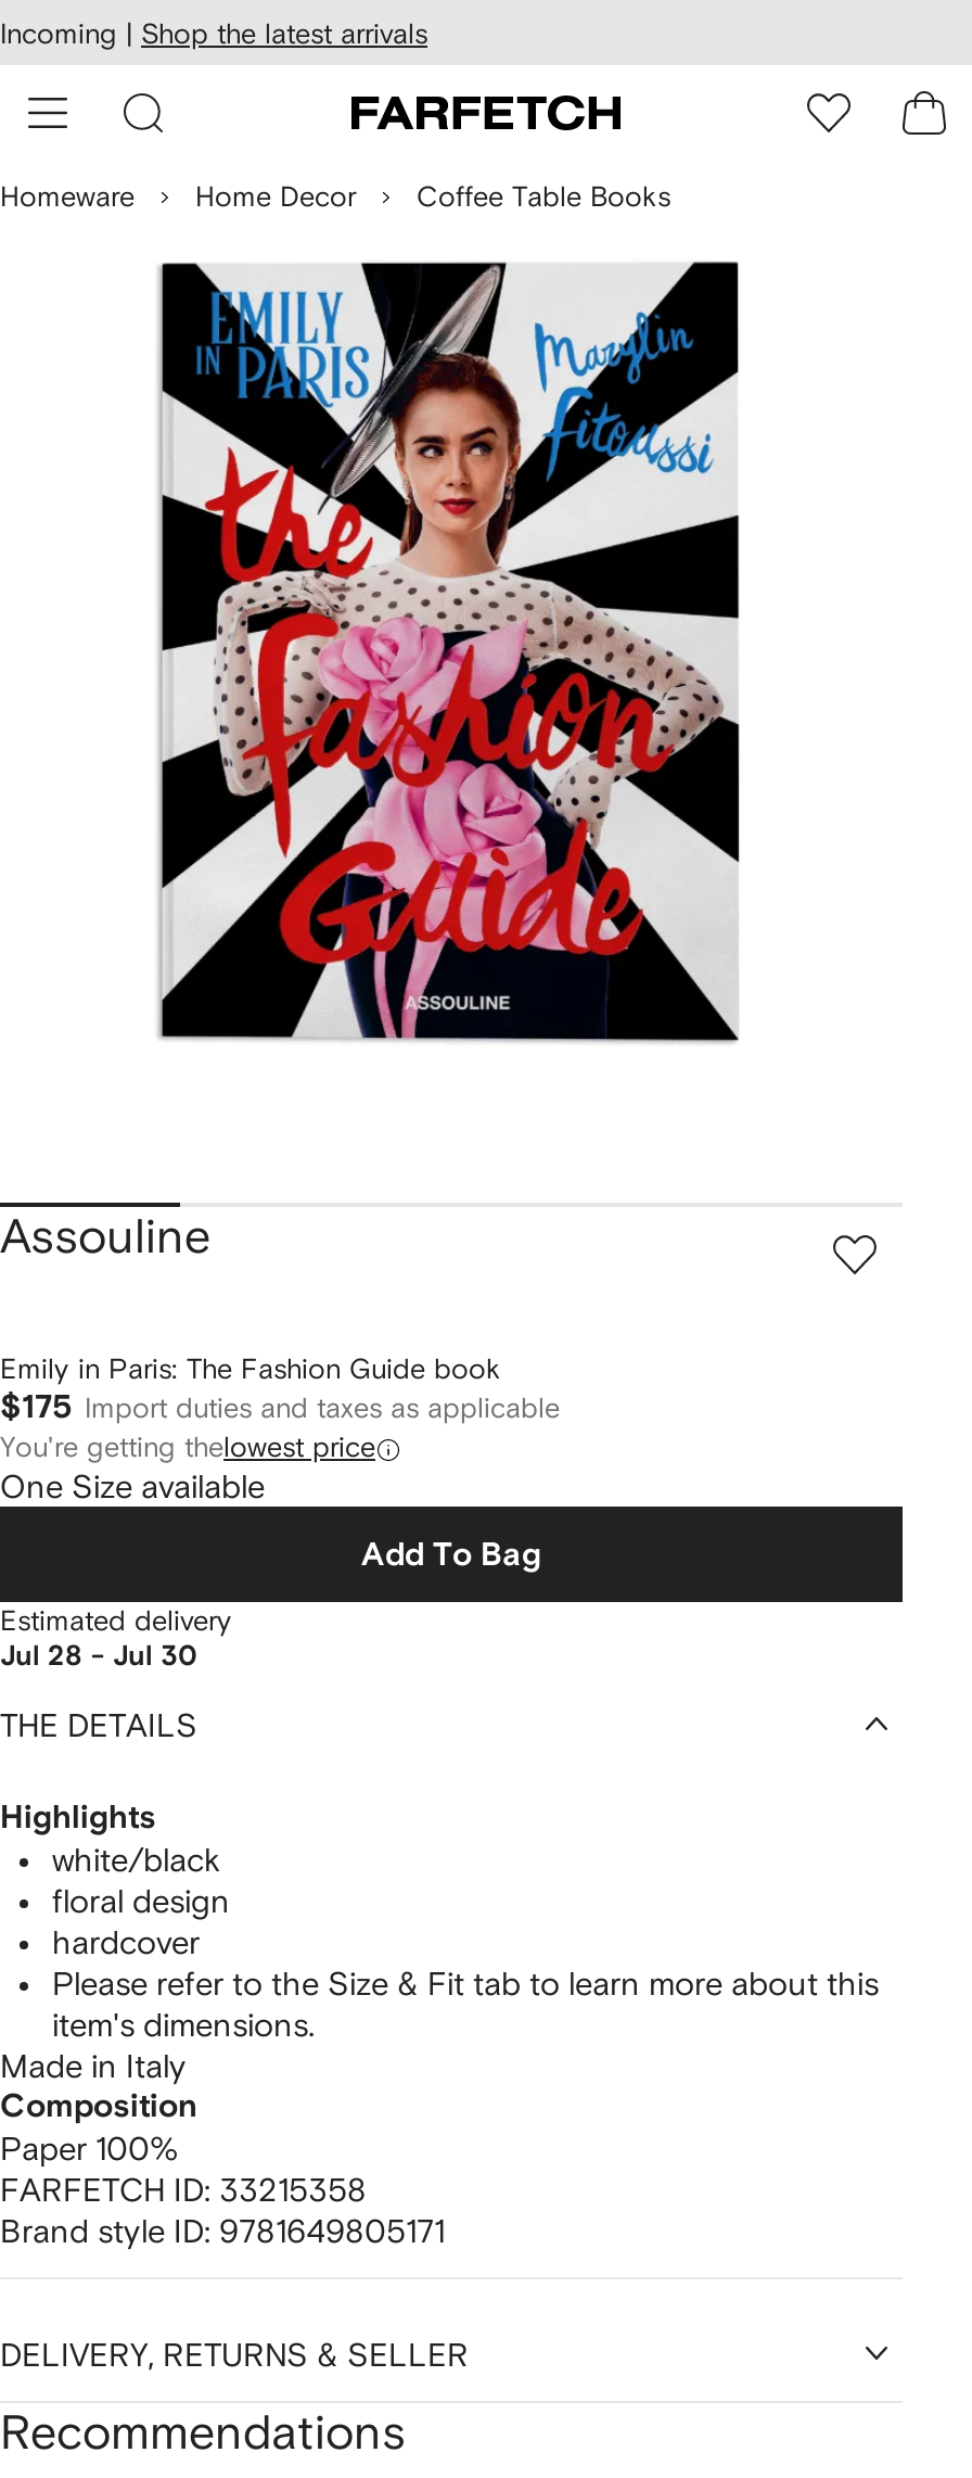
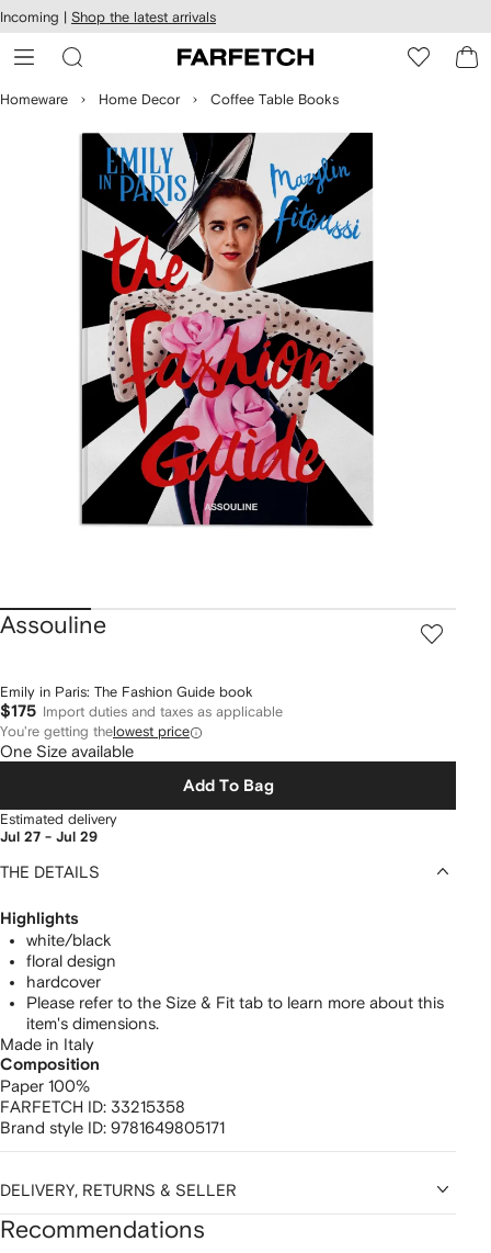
[0,1644,197,1672] Jul 28 - Jul 30 -> [0,831,98,845] Jul 27 - Jul 29

